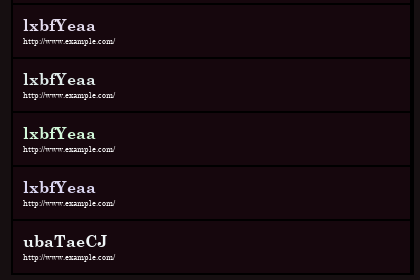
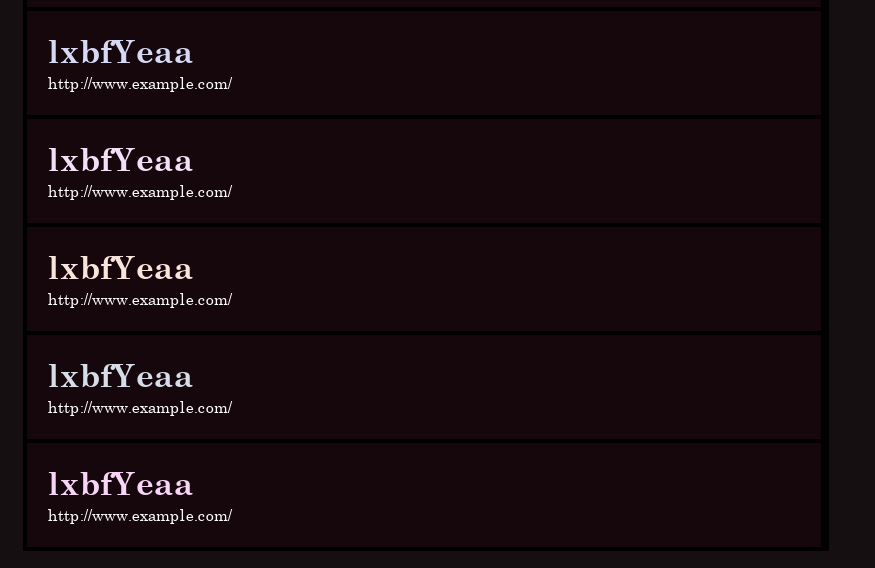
[23,231,107,250] ubaTaeCJ -> [48,464,194,502] lxbfYeaa

